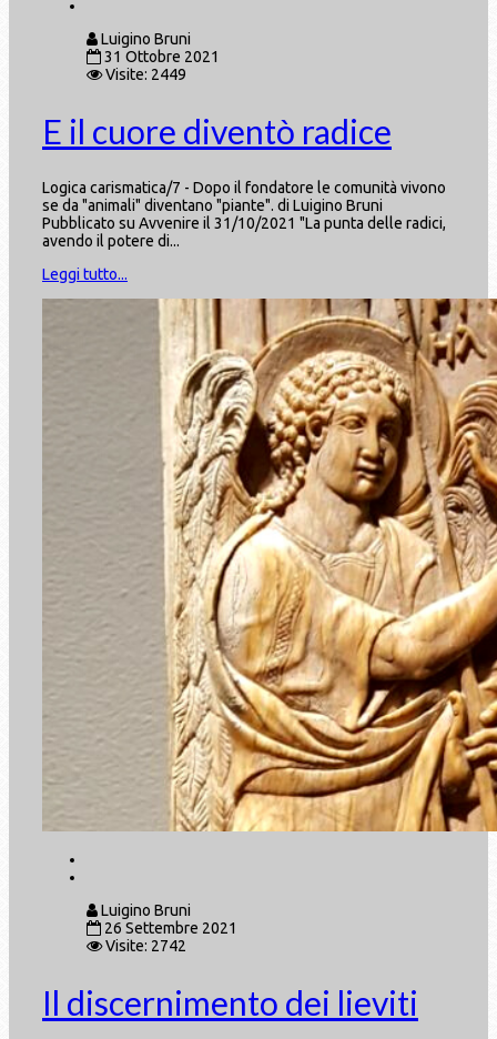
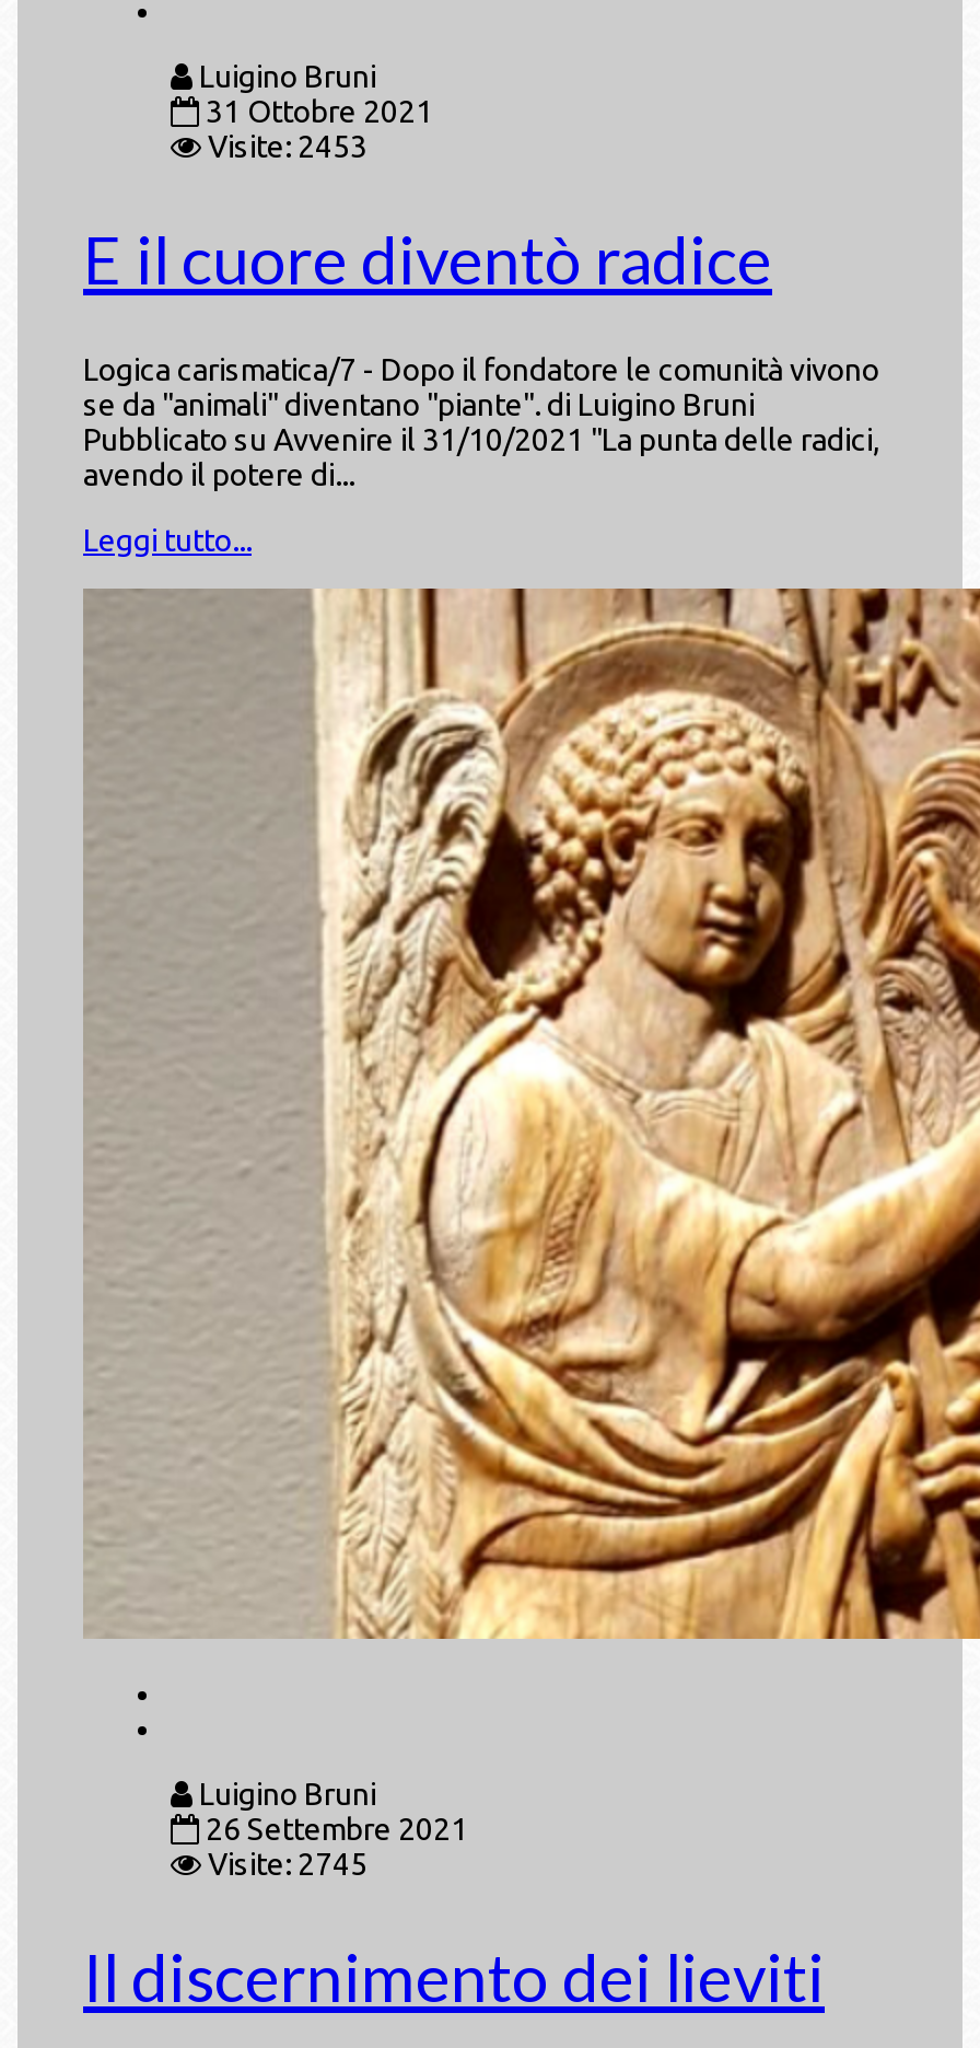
[105,66,186,83] Visite: 2449 -> [208,130,367,165] Visite: 2453
[105,937,186,955] Visite: 2742 -> [208,1847,367,1882] Visite: 2745

